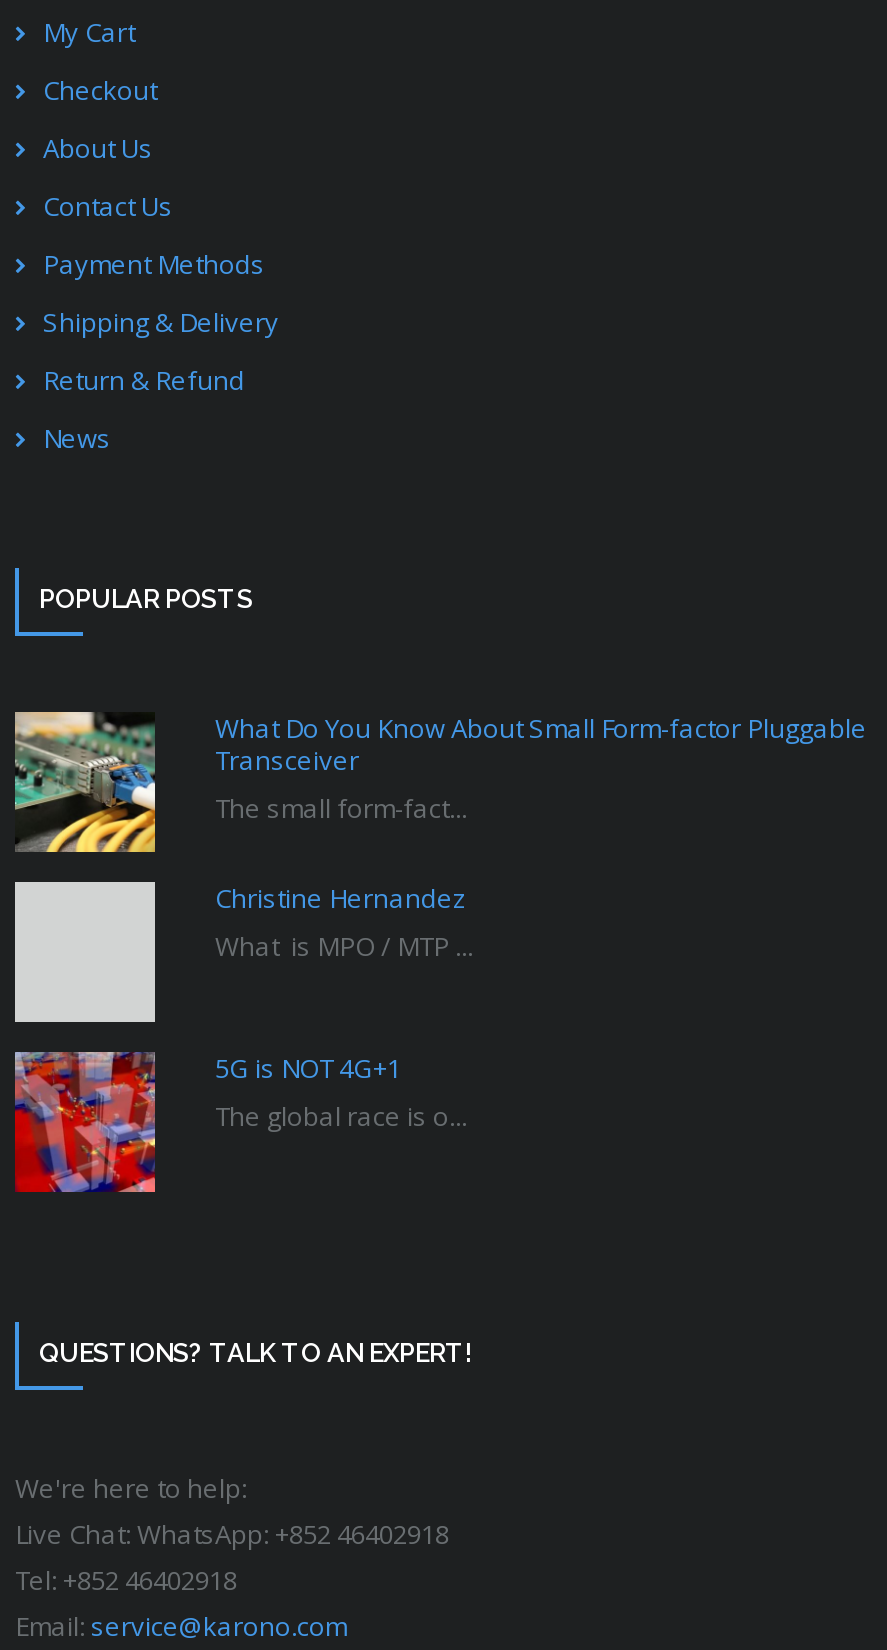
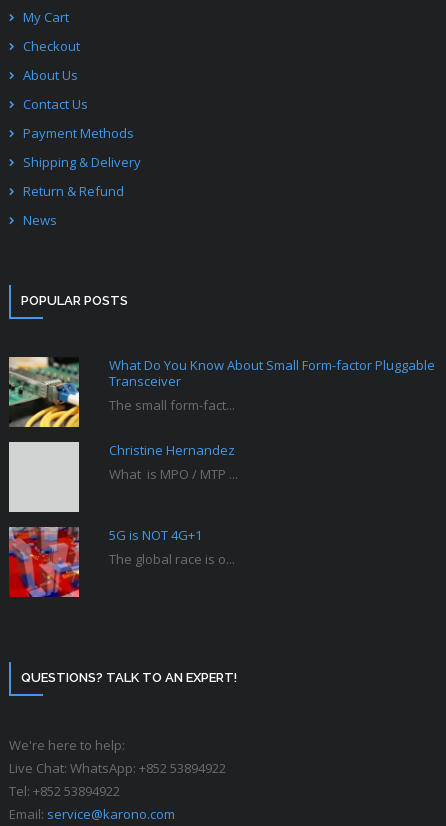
[15,1515,449,1551] Live Chat: WhatsApp: +852 46402918 -> [9,759,226,777] Live Chat: WhatsApp: +852 53894922
[15,1561,237,1597] Tel: +852 46402918 -> [9,782,120,800] Tel: +852 53894922

